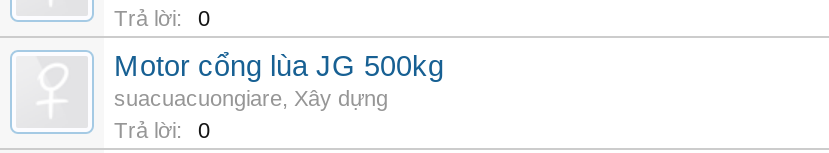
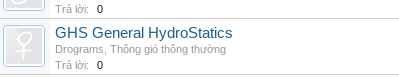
[114,50,444,110] Motor cổng lùa JG 500kg | suacuacuongiare, Xây dựng -> [55,25,233,55] GHS General HydroStatics | Drograms, Thông gió thông thường

